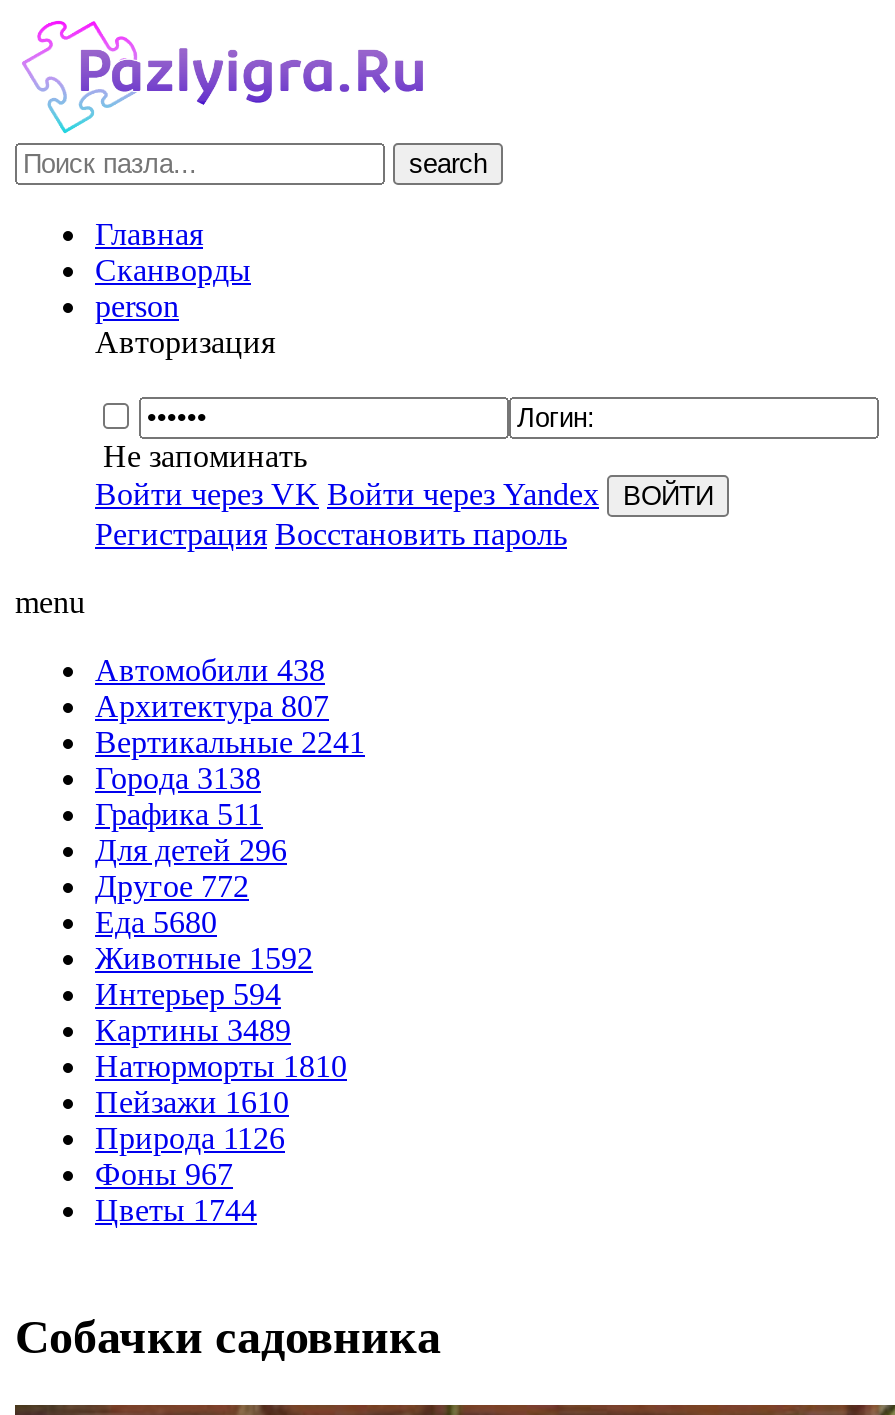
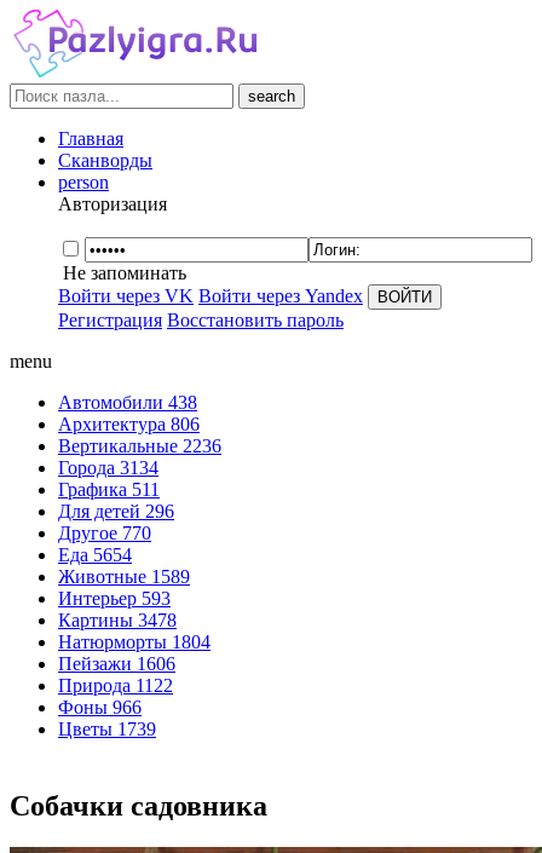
[95,689,329,723] Архитектура 807 -> [58,414,200,434] Архитектура 806
[95,725,365,759] Вертикальные 2241 -> [58,436,221,456] Вертикальные 2236
[95,761,261,795] Города 3138 -> [58,457,158,478] Города 3134
[95,869,249,903] Другое 772 -> [58,523,151,543] Другое 770
[95,905,217,939] Еда 5680 -> [58,544,132,565] Еда 5654
[95,941,313,975] Животные 1592 -> [58,566,190,587] Животные 1589
[95,977,281,1011] Интерьер 594 -> [58,588,171,609] Интерьер 593
[95,1013,291,1047] Картины 3489 -> [58,610,177,630] Картины 3478
[95,1049,347,1083] Натюрморты 1810 -> [58,632,211,652] Натюрморты 1804
[95,1085,289,1119] Пейзажи 1610 -> [58,653,175,674] Пейзажи 1606
[95,1121,285,1155] Природа 1126 -> [58,675,173,696] Природа 1122
[95,1157,233,1191] Фоны 967 -> [58,697,142,717] Фоны 966
[95,1193,257,1227] Цветы 1744 -> [58,719,156,739] Цветы 1739

